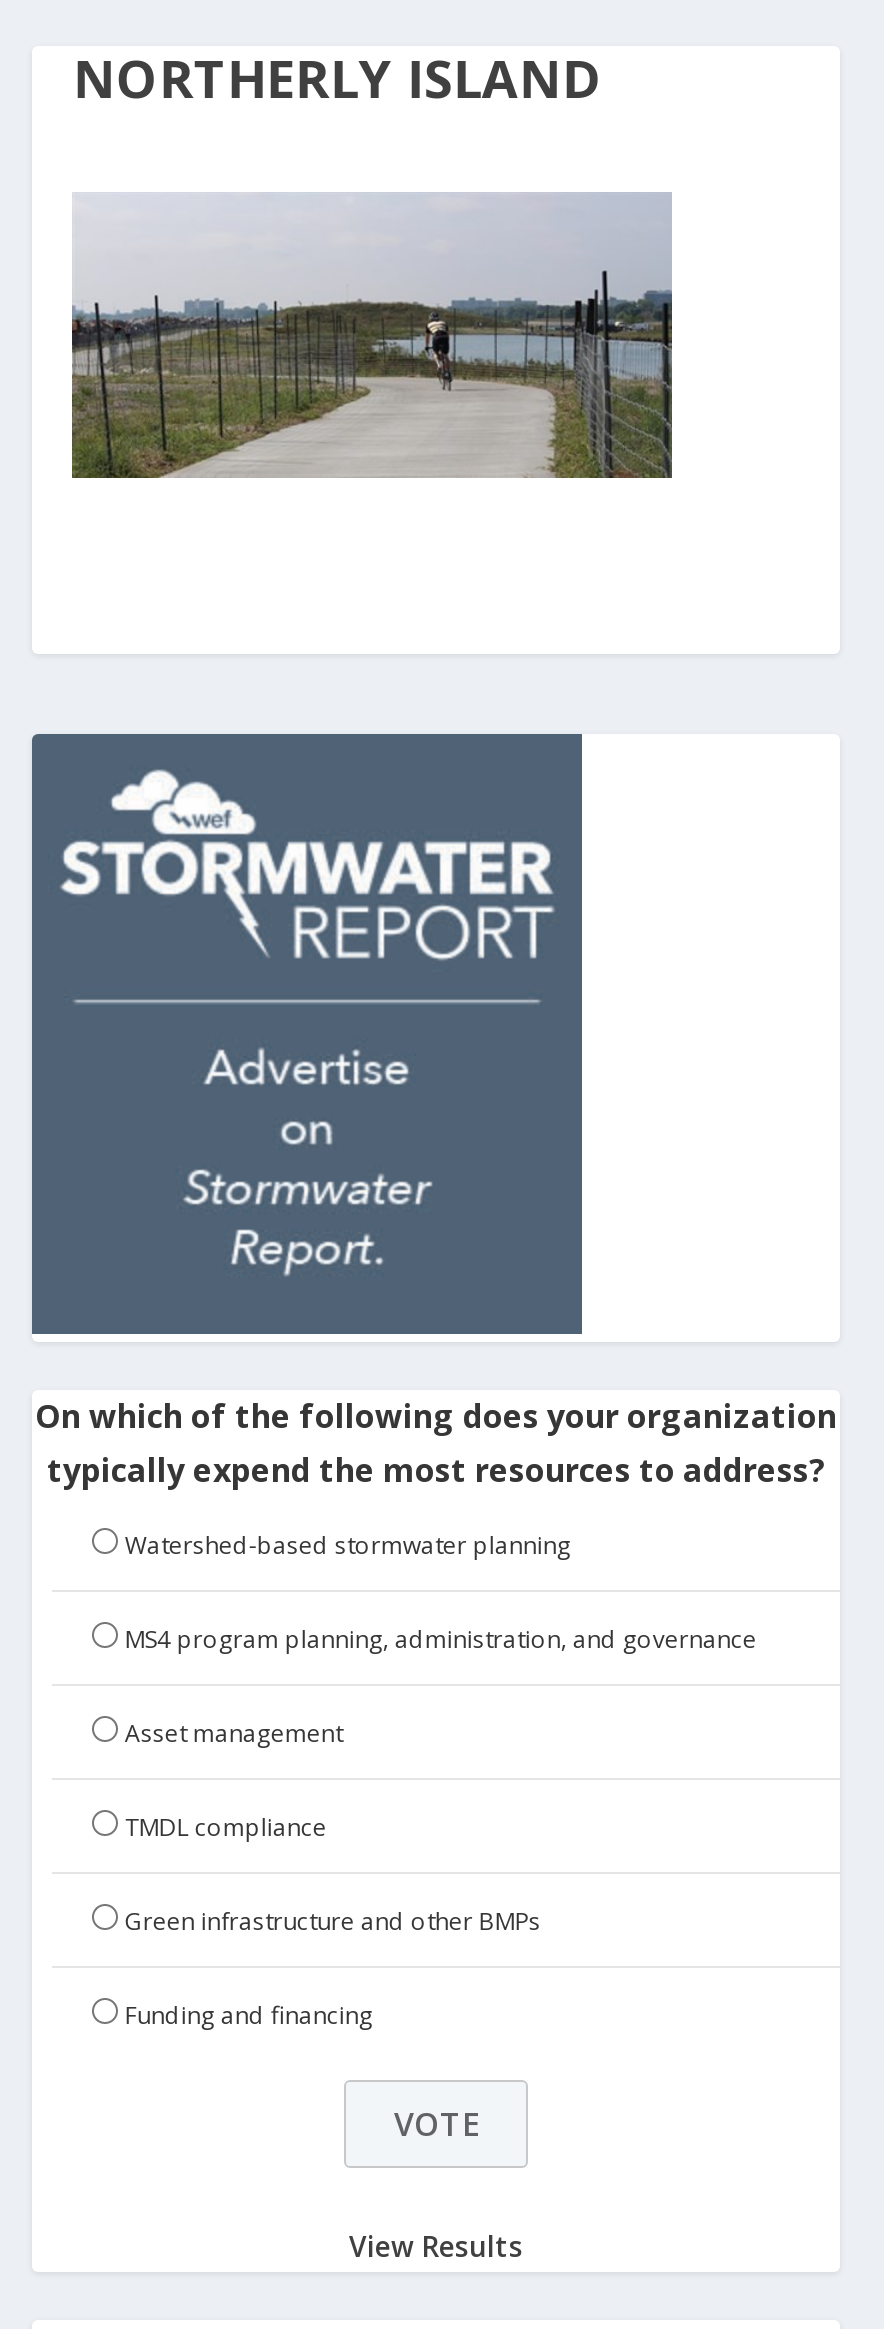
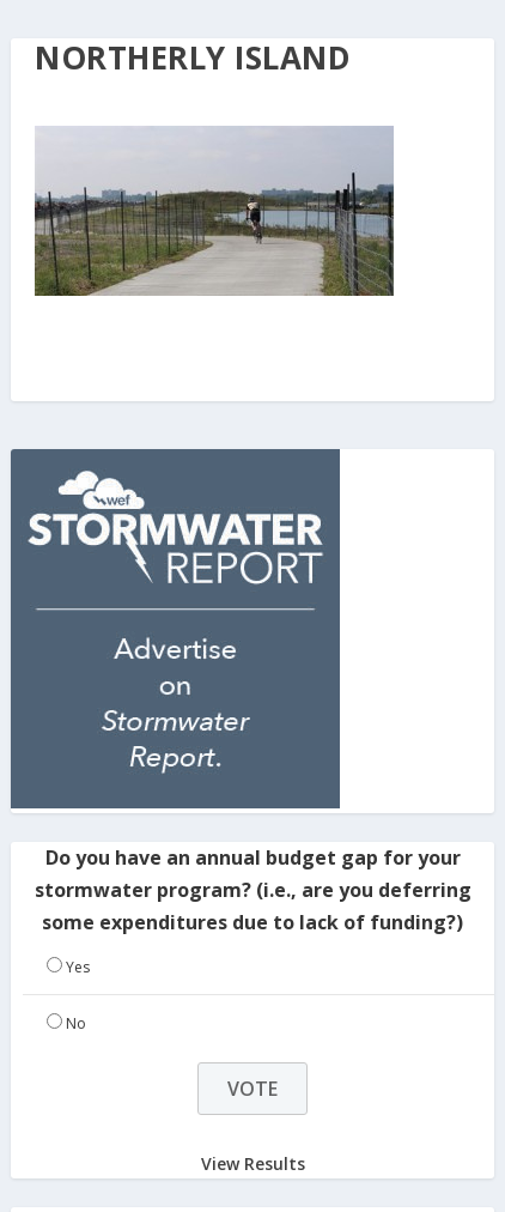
[35,1394,837,2032] On which of the following does your organization | typically expend the most resources to address? | Watershed-based stormwater planning | MS4 program planning, administration, and governance | Asset management | TMDL compliance | Green infrastructure and other BMPs | Funding and financing -> [34,844,471,1034] Do you have an annual budget gap for your | stormwater program? (i.e., are you deferring | some expenditures due to lack of funding?) | Yes | No

